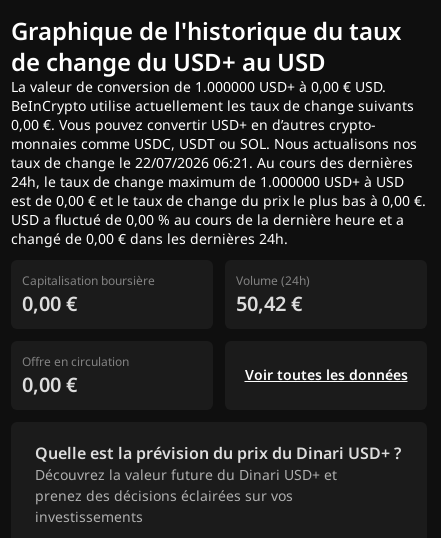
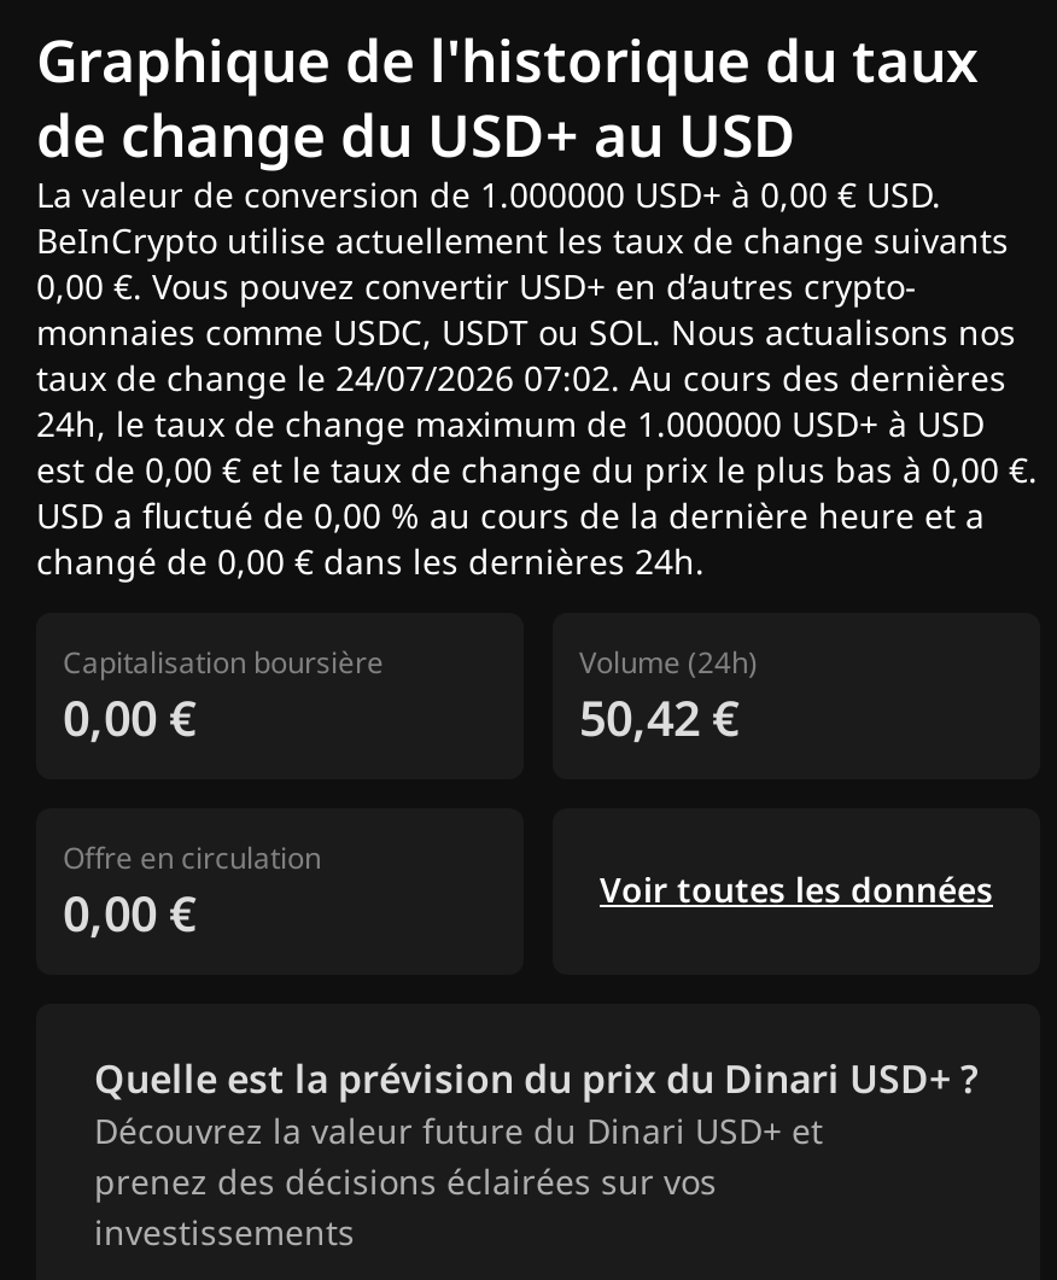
[11,153,413,172] taux de change le 22/07/2026 06:21. Au cours des dernières -> [36,354,1006,400] taux de change le 24/07/2026 07:02. Au cours des dernières

